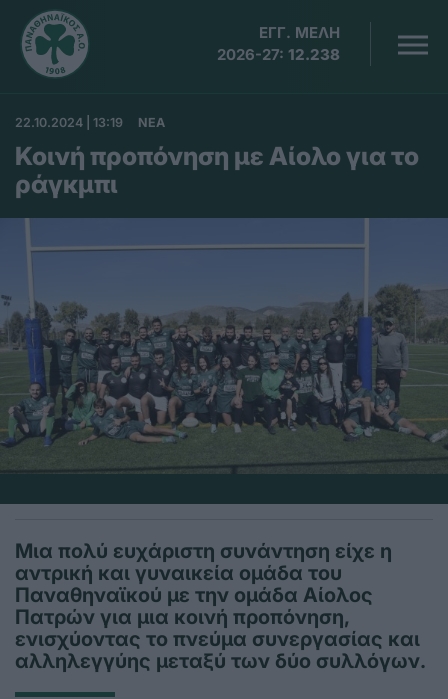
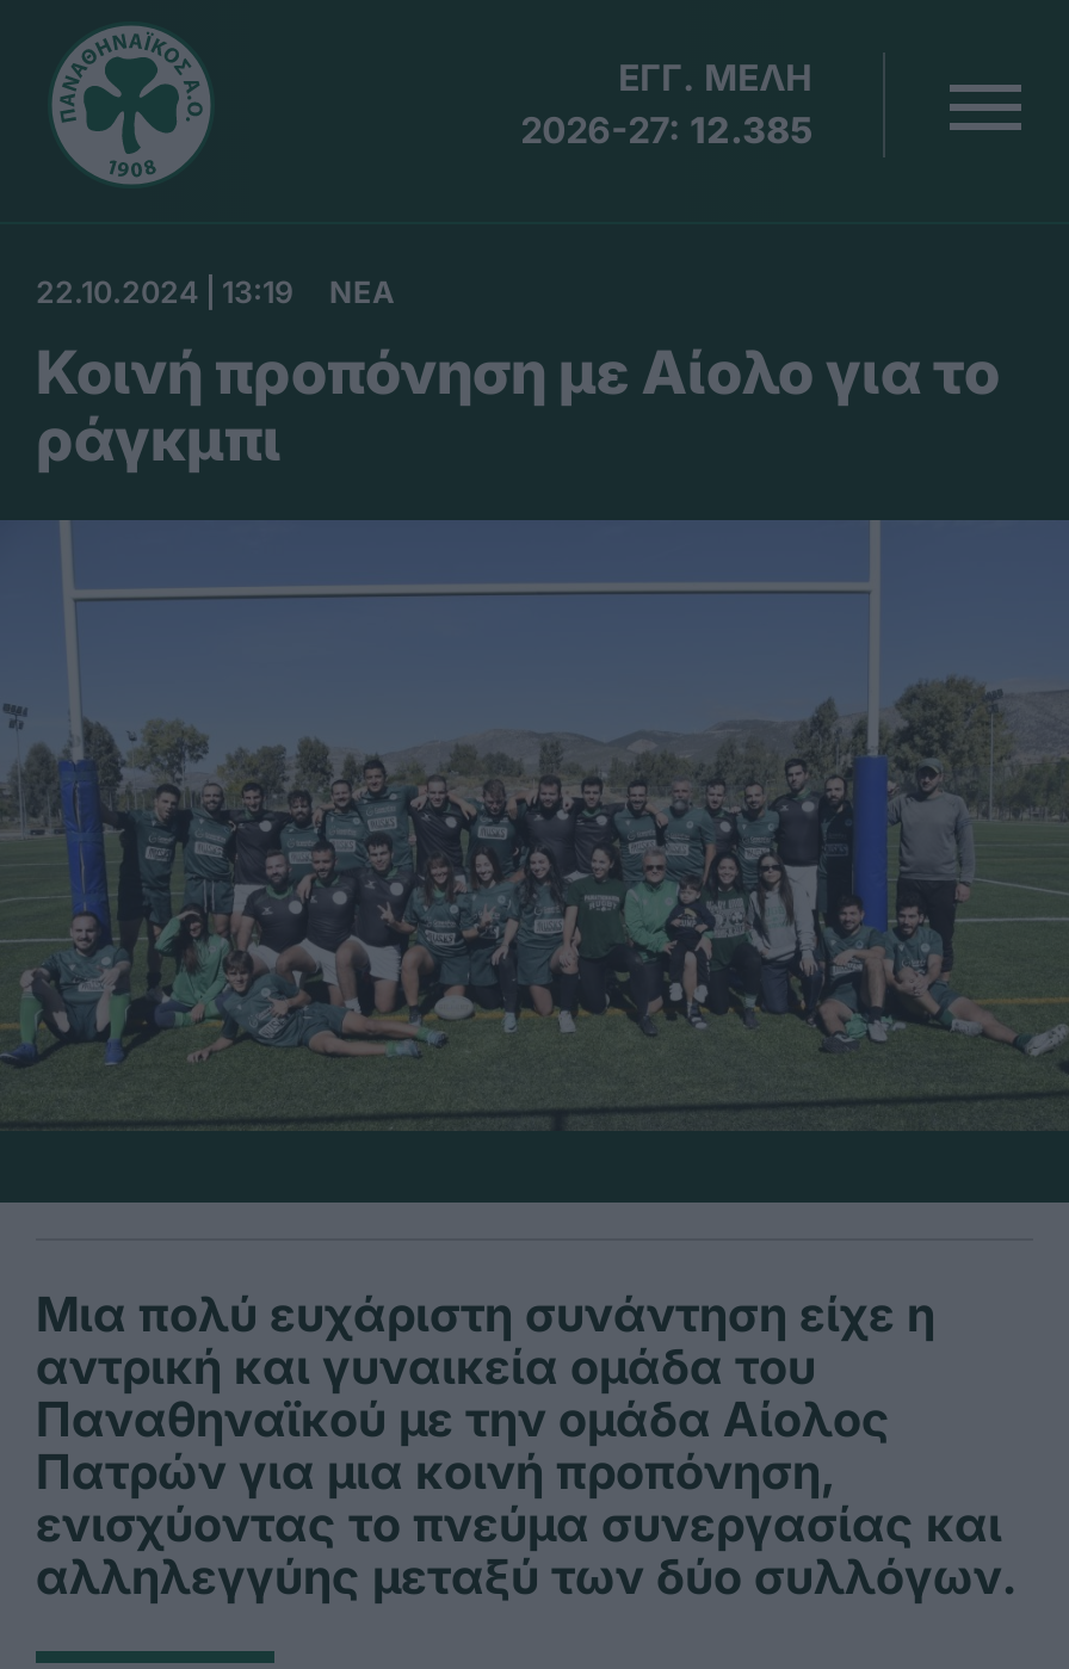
[217,45,340,64] 2026-27: 12.238 -> [520,107,812,153] 2026-27: 12.385

